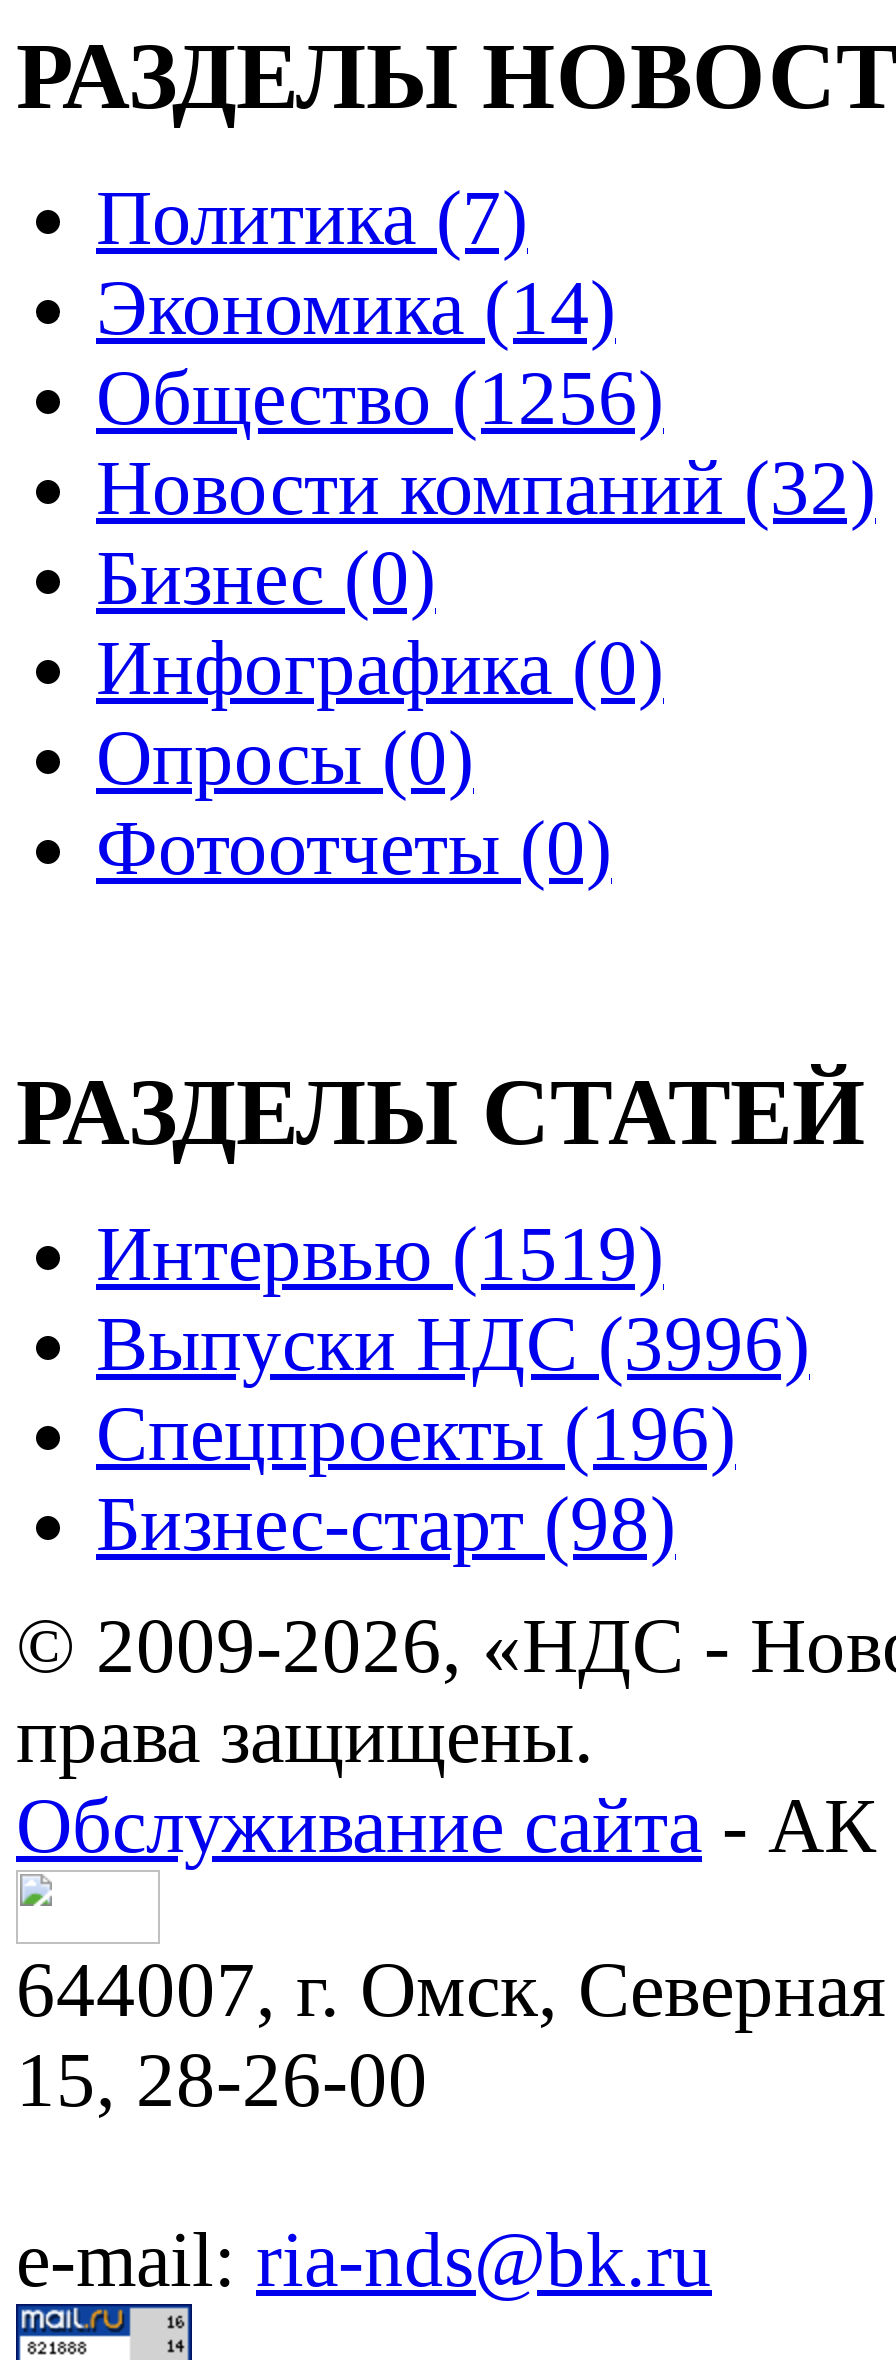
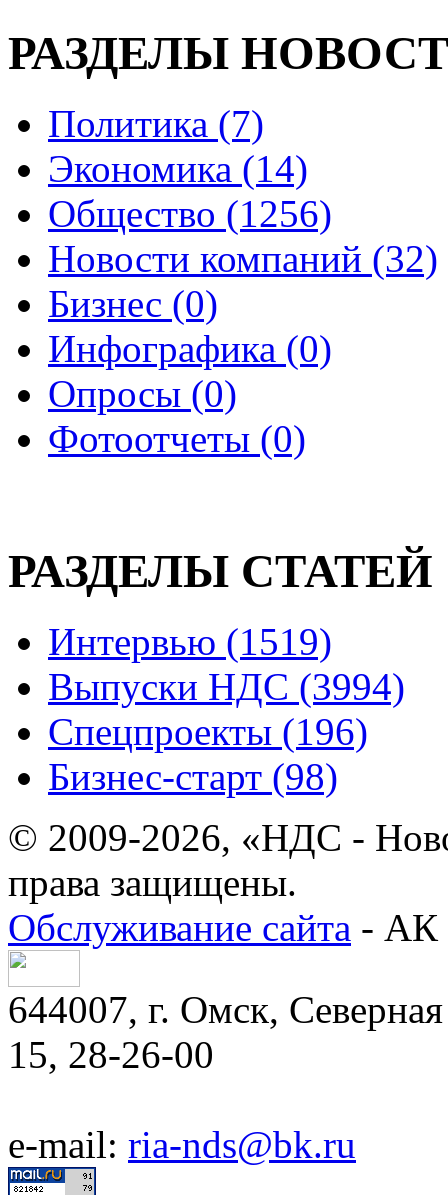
[96,1300,810,1386] Выпуски НДС (3996) -> [48,665,405,708] Выпуски НДС (3994)

